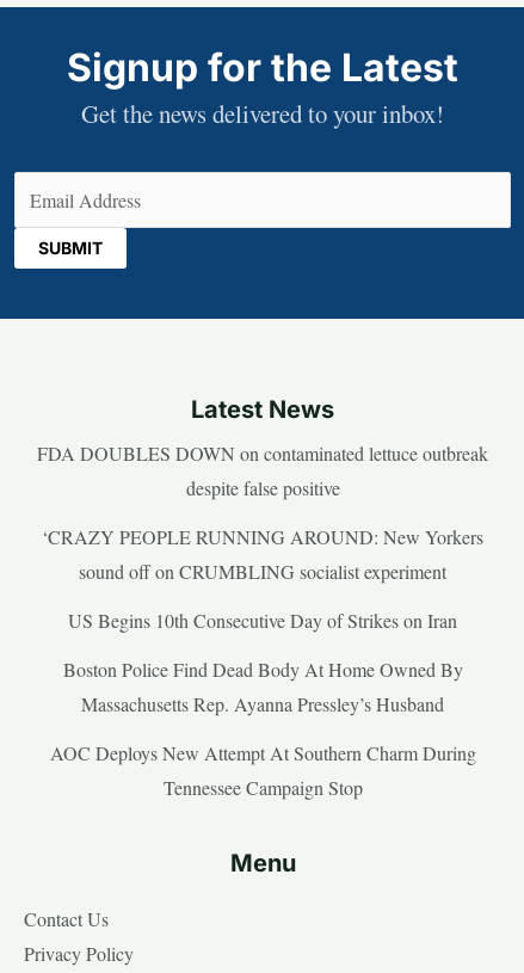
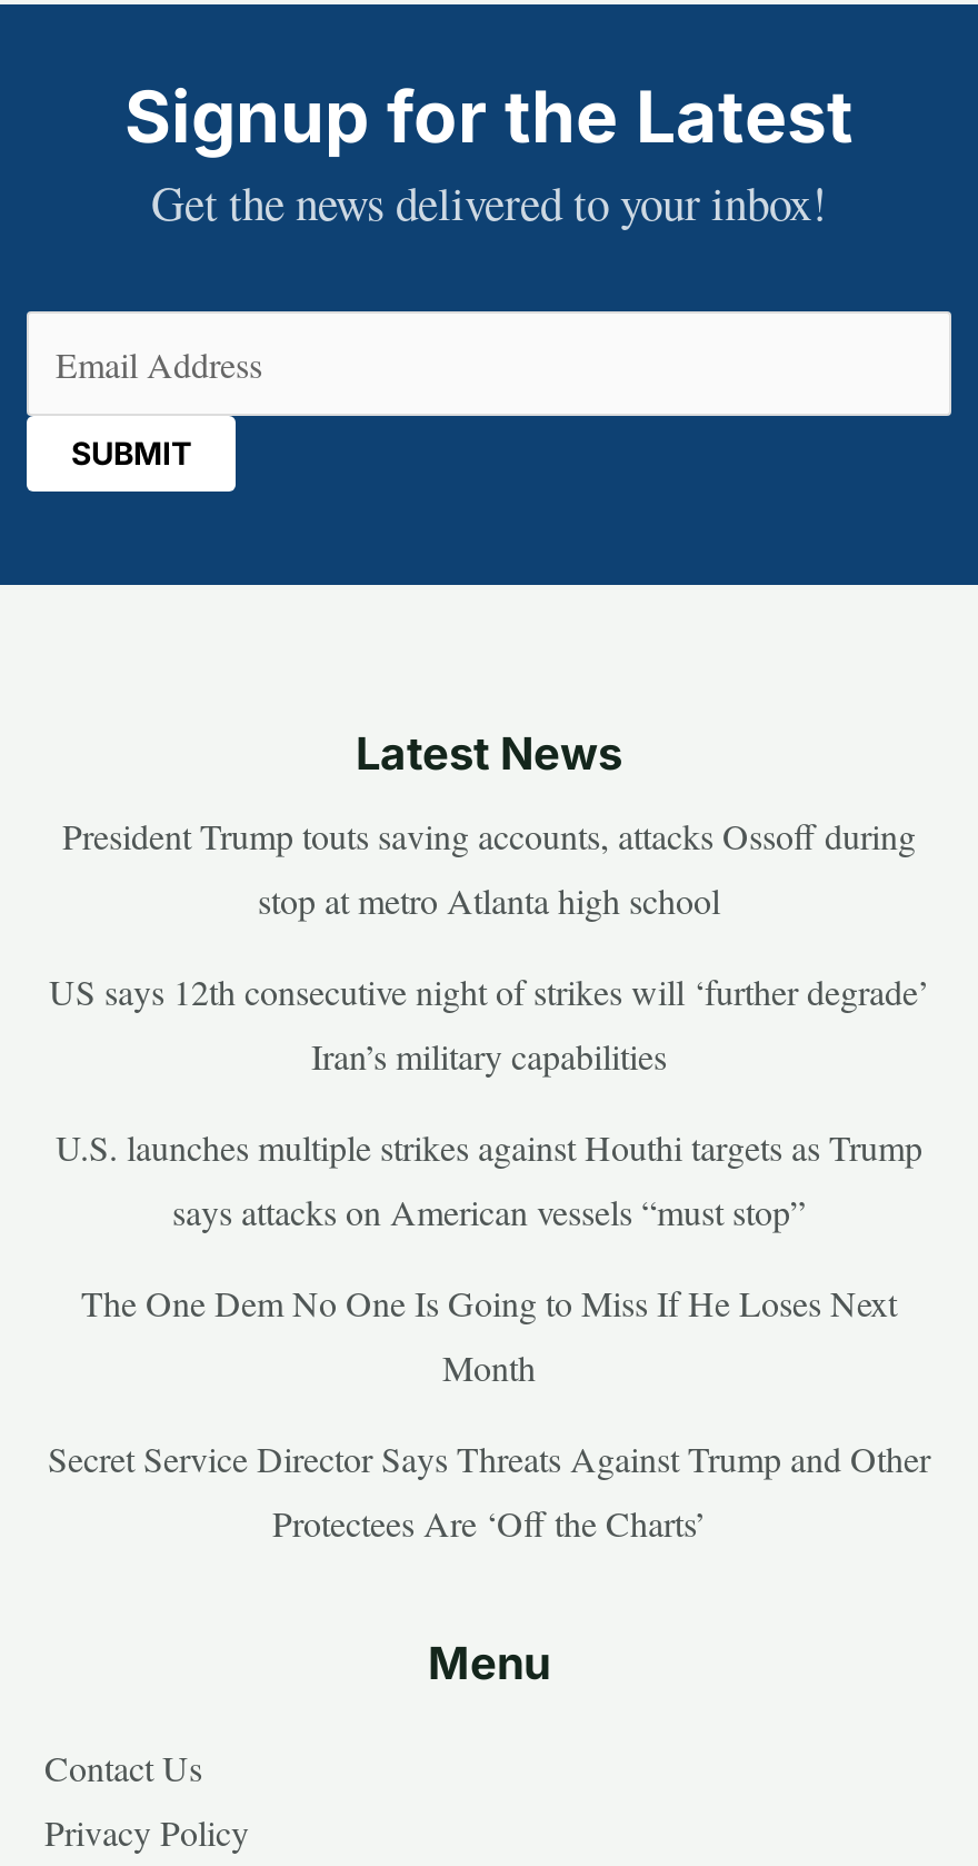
[37,441,488,501] FDA DOUBLES DOWN on contaminated lettuce outbreak | despite false positive -> [62,813,916,924] President Trump touts saving accounts, attacks Ossoff during | stop at metro Atlanta high school
[42,525,483,584] ‘CRAZY PEOPLE RUNNING AROUND: New Yorkers | sound off on CRUMBLING socialist experiment -> [49,968,929,1080] US says 12th consecutive night of strikes will ‘further degrade’ | Iran’s military capabilities
[68,608,457,633] US Begins 10th Consecutive Day of Strikes on Iran -> [56,1124,922,1235] U.S. launches multiple strikes against Houthi targets as Trump | says attacks on American vessels “must stop”
[63,657,463,717] Boston Police Find Dead Body At Home Owned By | Massachusetts Rep. Ayanna Pressley’s Husband -> [81,1280,897,1391] The One Dem No One Is Going to Miss If He Loses Next | Month
[50,741,476,800] AOC Deploys New Attempt At Southern Charm During | Tennessee Campaign Stop -> [48,1435,930,1547] Secret Service Director Says Threats Against Trump and Other | Protectees Are ‘Off the Charts’

